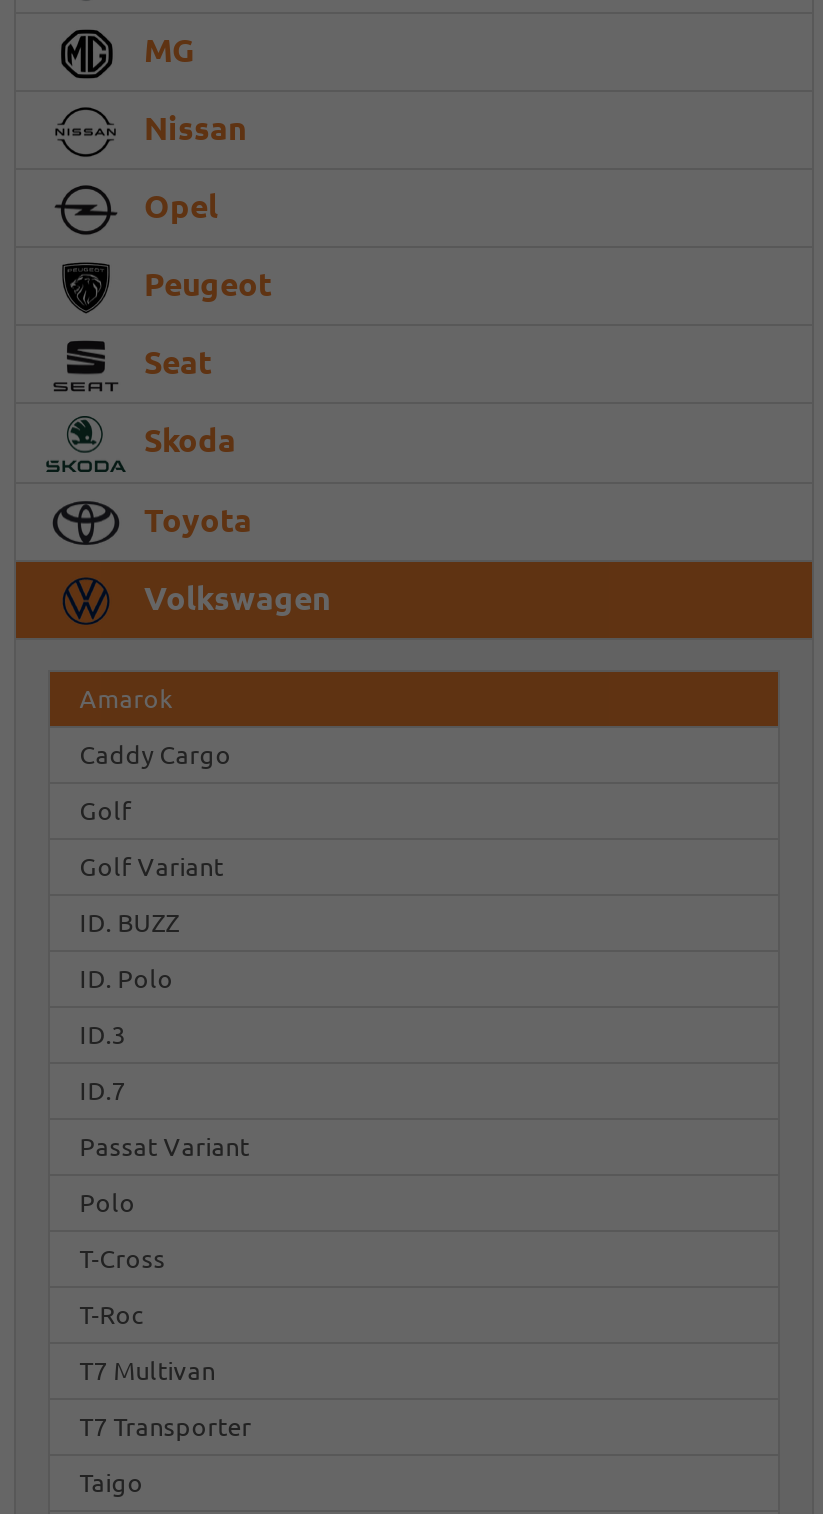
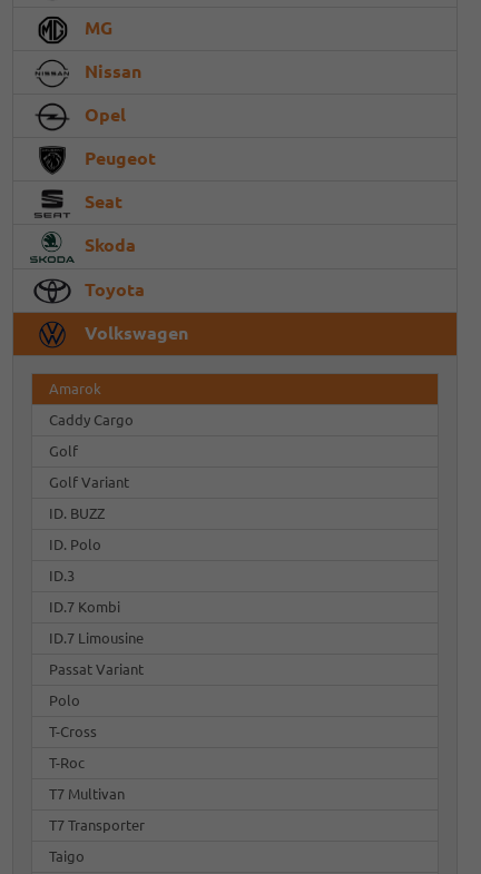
[80,1077,126,1105] ID.7 -> [49,600,143,646] ID.7 Kombi | ID.7 Limousine

